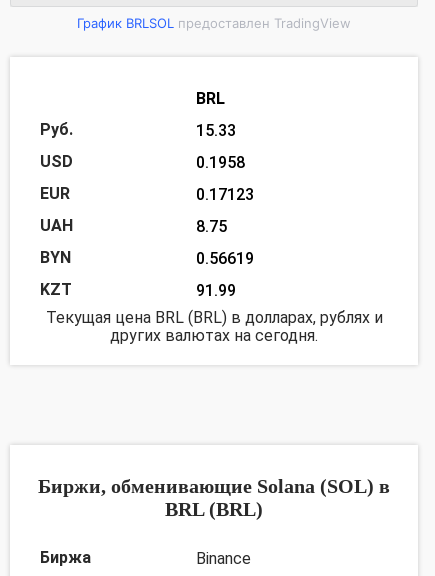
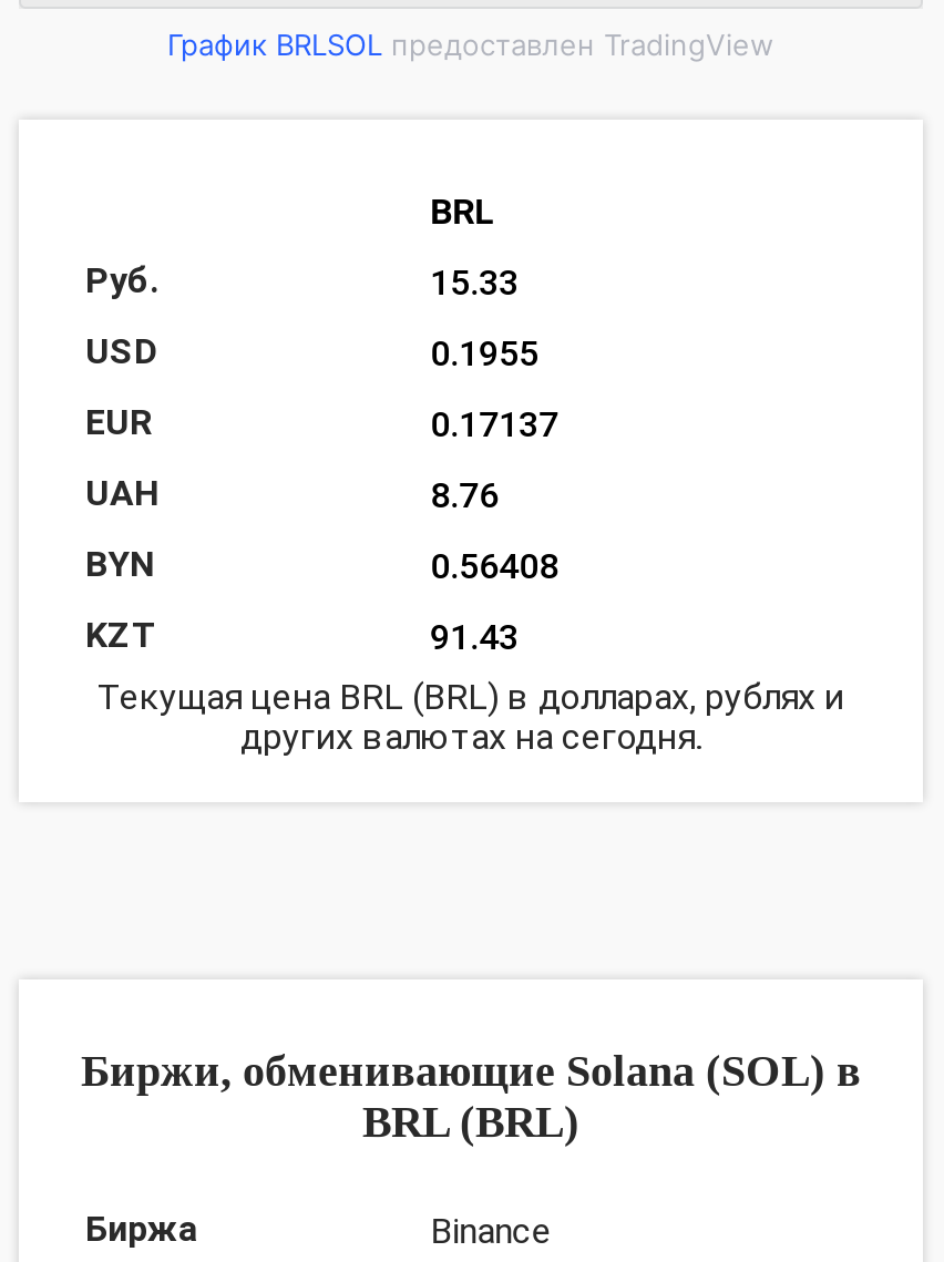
[196,153,245,172] 0.1958 -> [430,332,539,375] 0.1955
[196,185,254,204] 0.17123 -> [430,403,559,445] 0.17137
[196,217,227,236] 8.75 -> [430,474,499,516] 8.76
[196,249,254,268] 0.56619 -> [430,545,559,587] 0.56408
[196,281,236,300] 91.99 -> [430,616,519,658] 91.43

